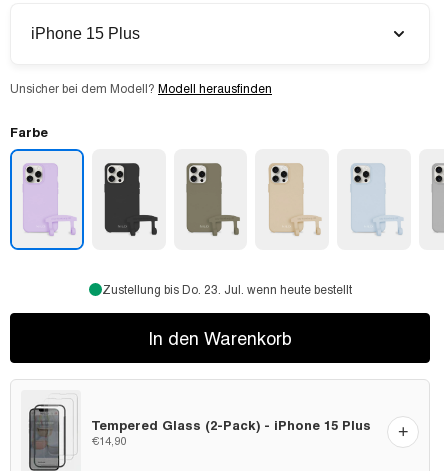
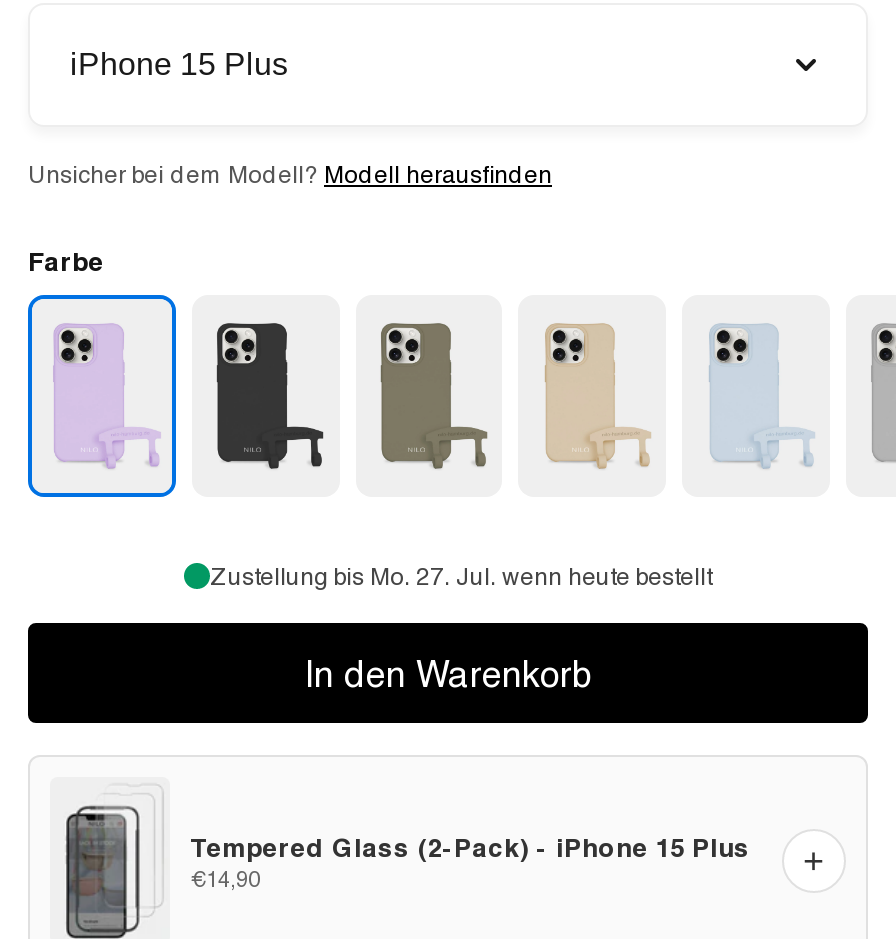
[101,282,351,296] Zustellung bis Do. 23. Jul. wenn heute bestellt -> [210,562,712,590] Zustellung bis Mo. 27. Jul. wenn heute bestellt

